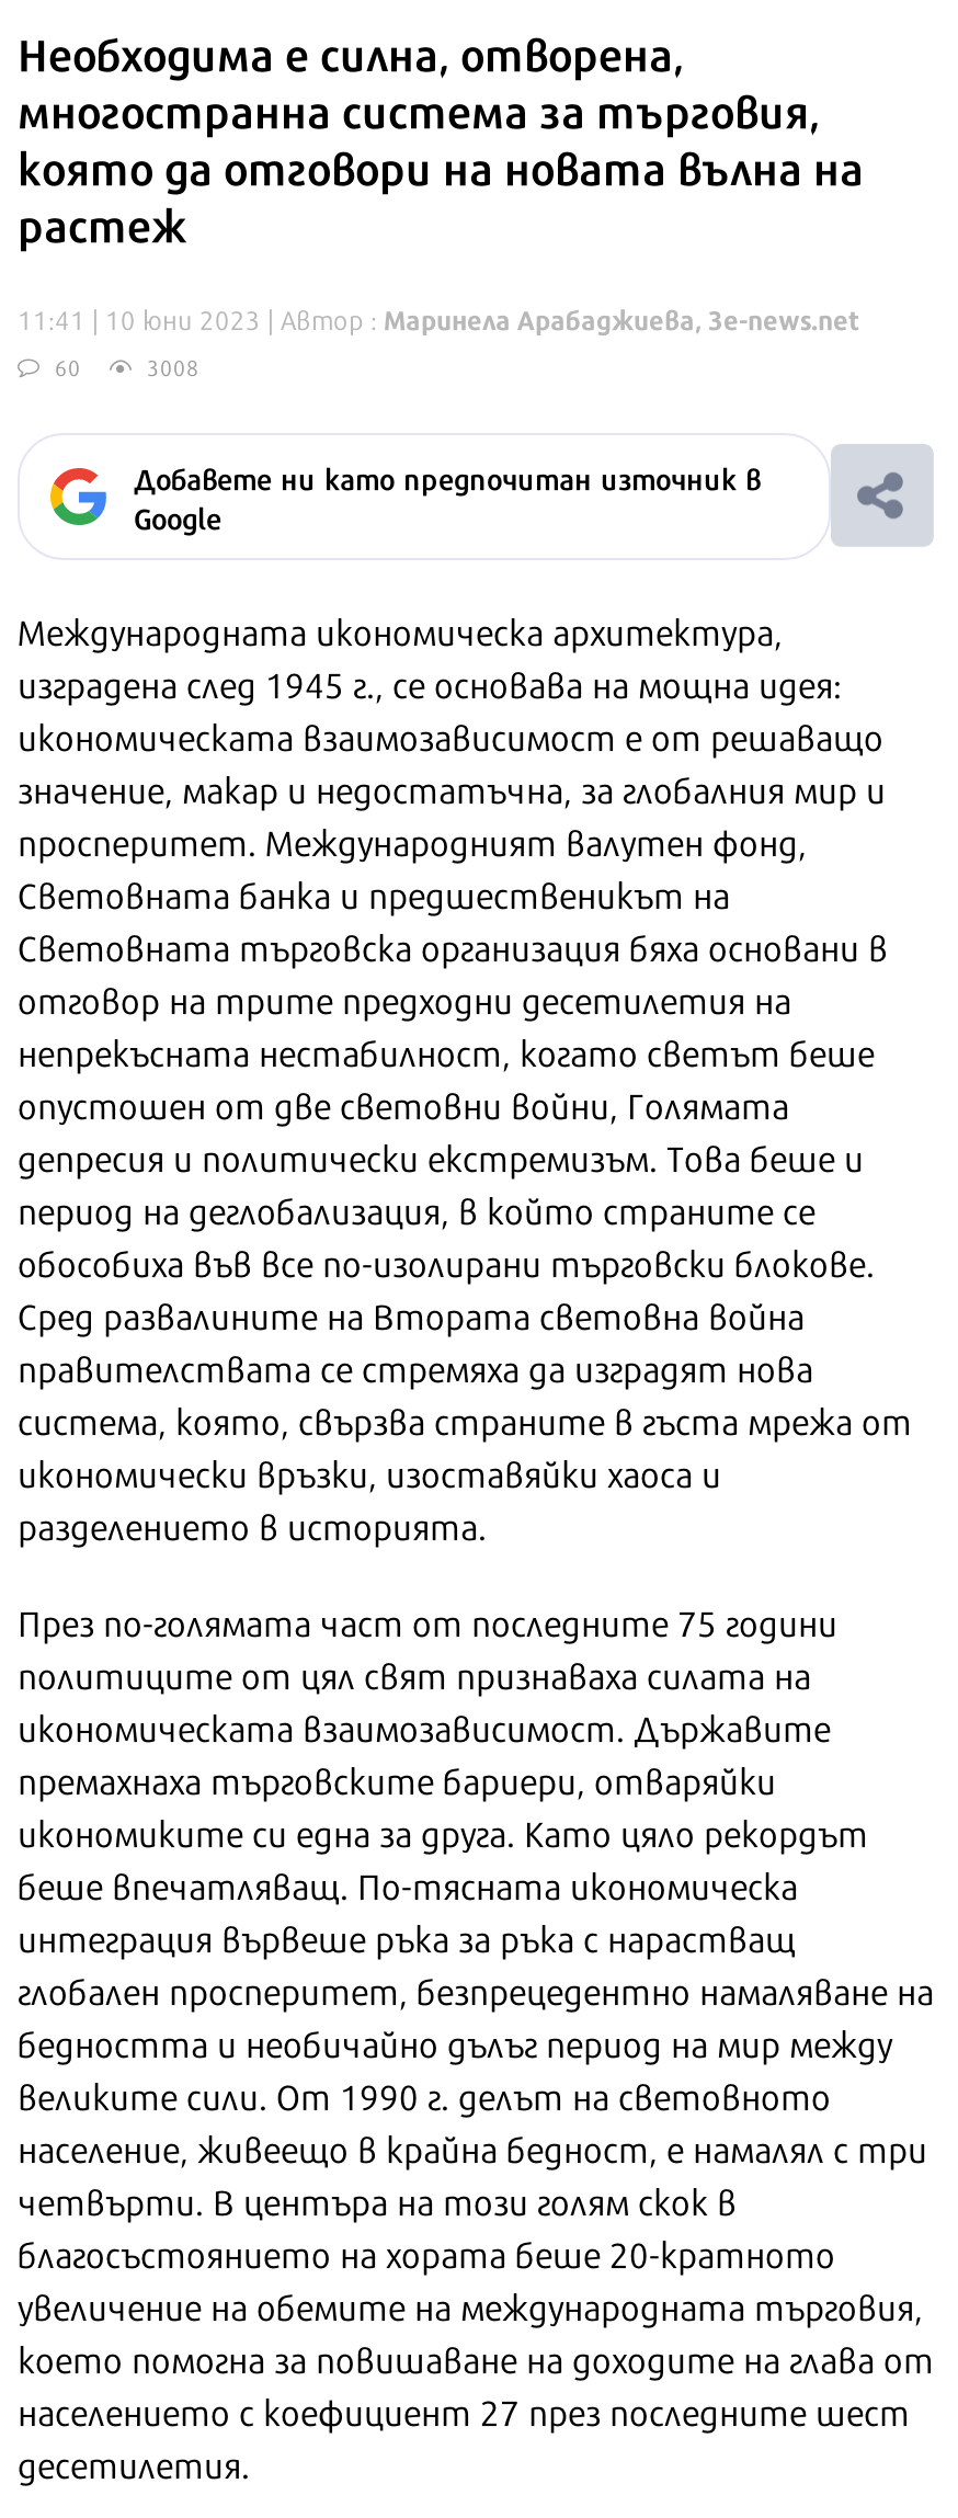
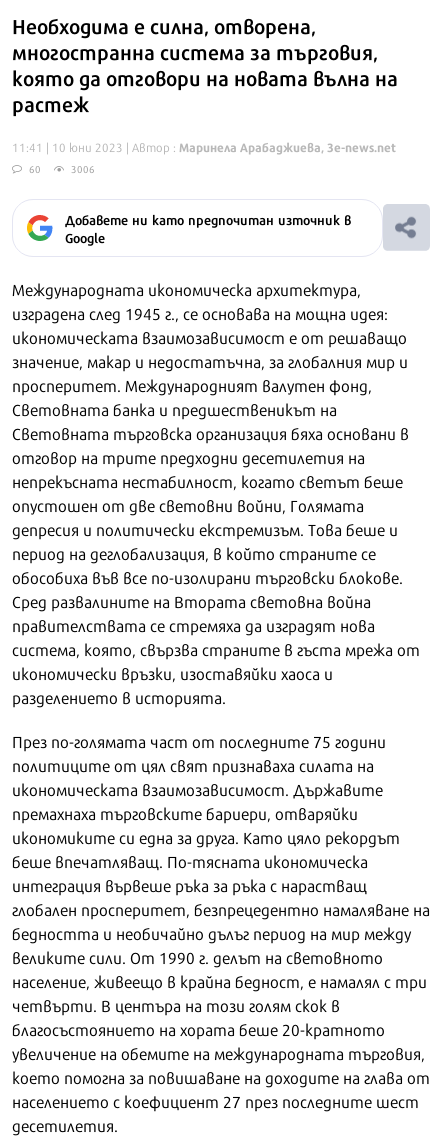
[48,349,199,382] 60 3008 -> [26,161,95,176] 60 3006

